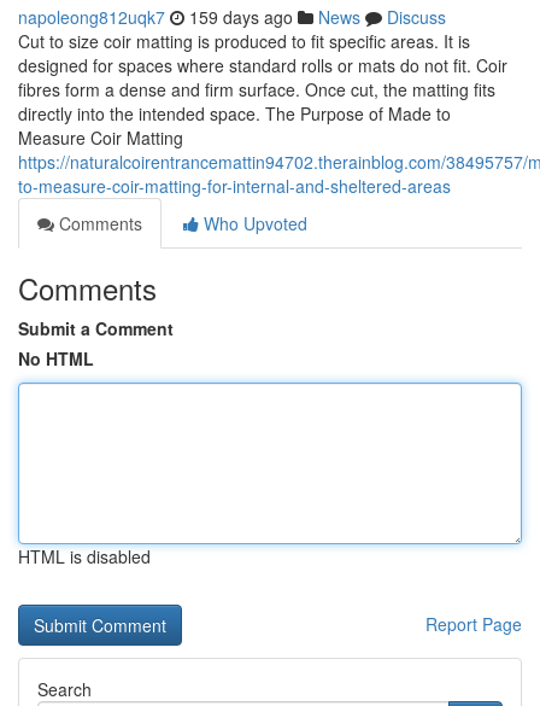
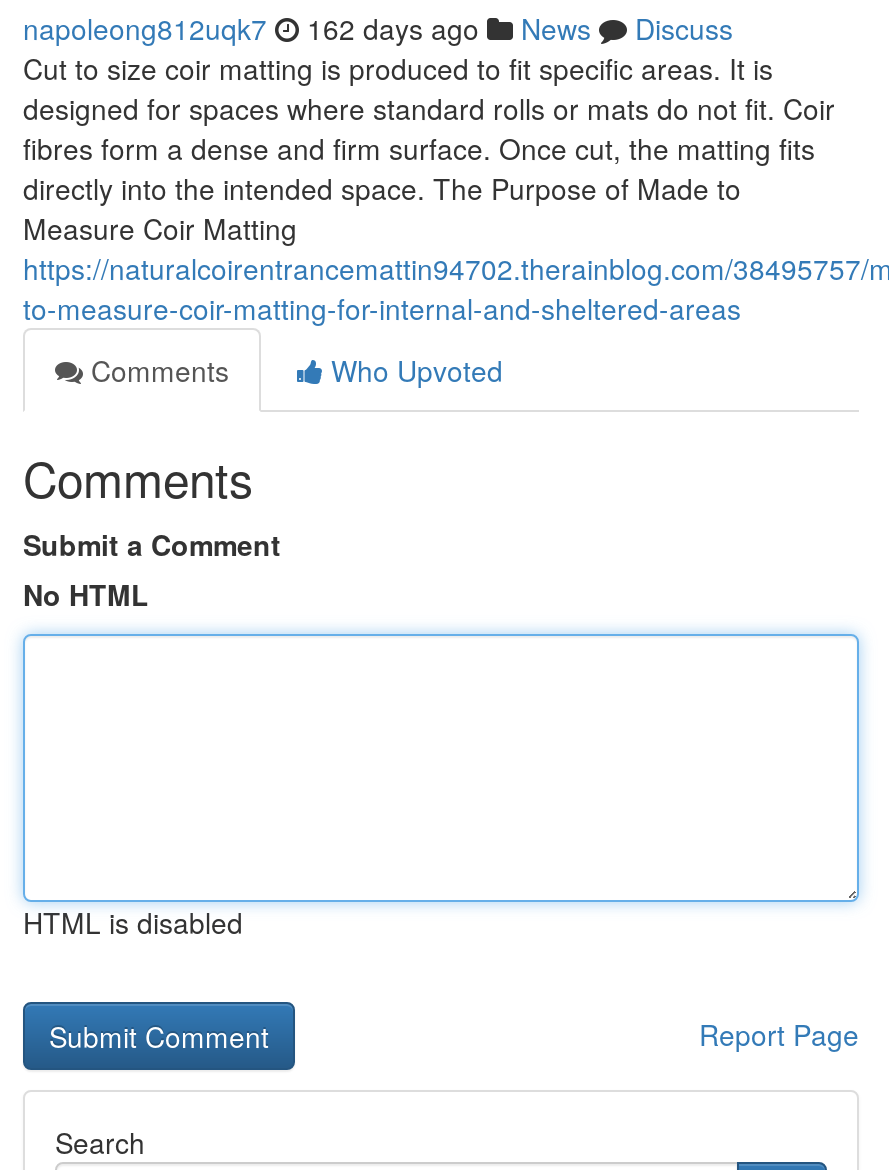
[18,5,446,29] napoleong812uqk7 159 days ago News Discuss -> [23,8,733,48] napoleong812uqk7 162 days ago News Discuss

